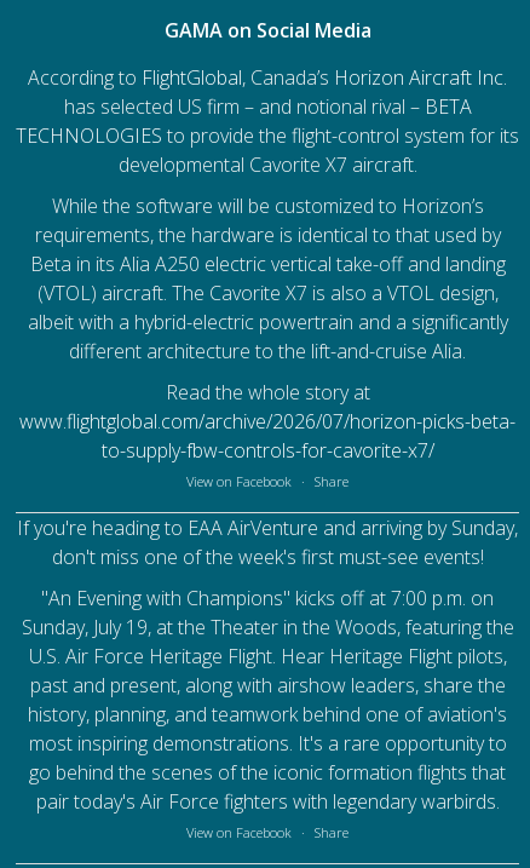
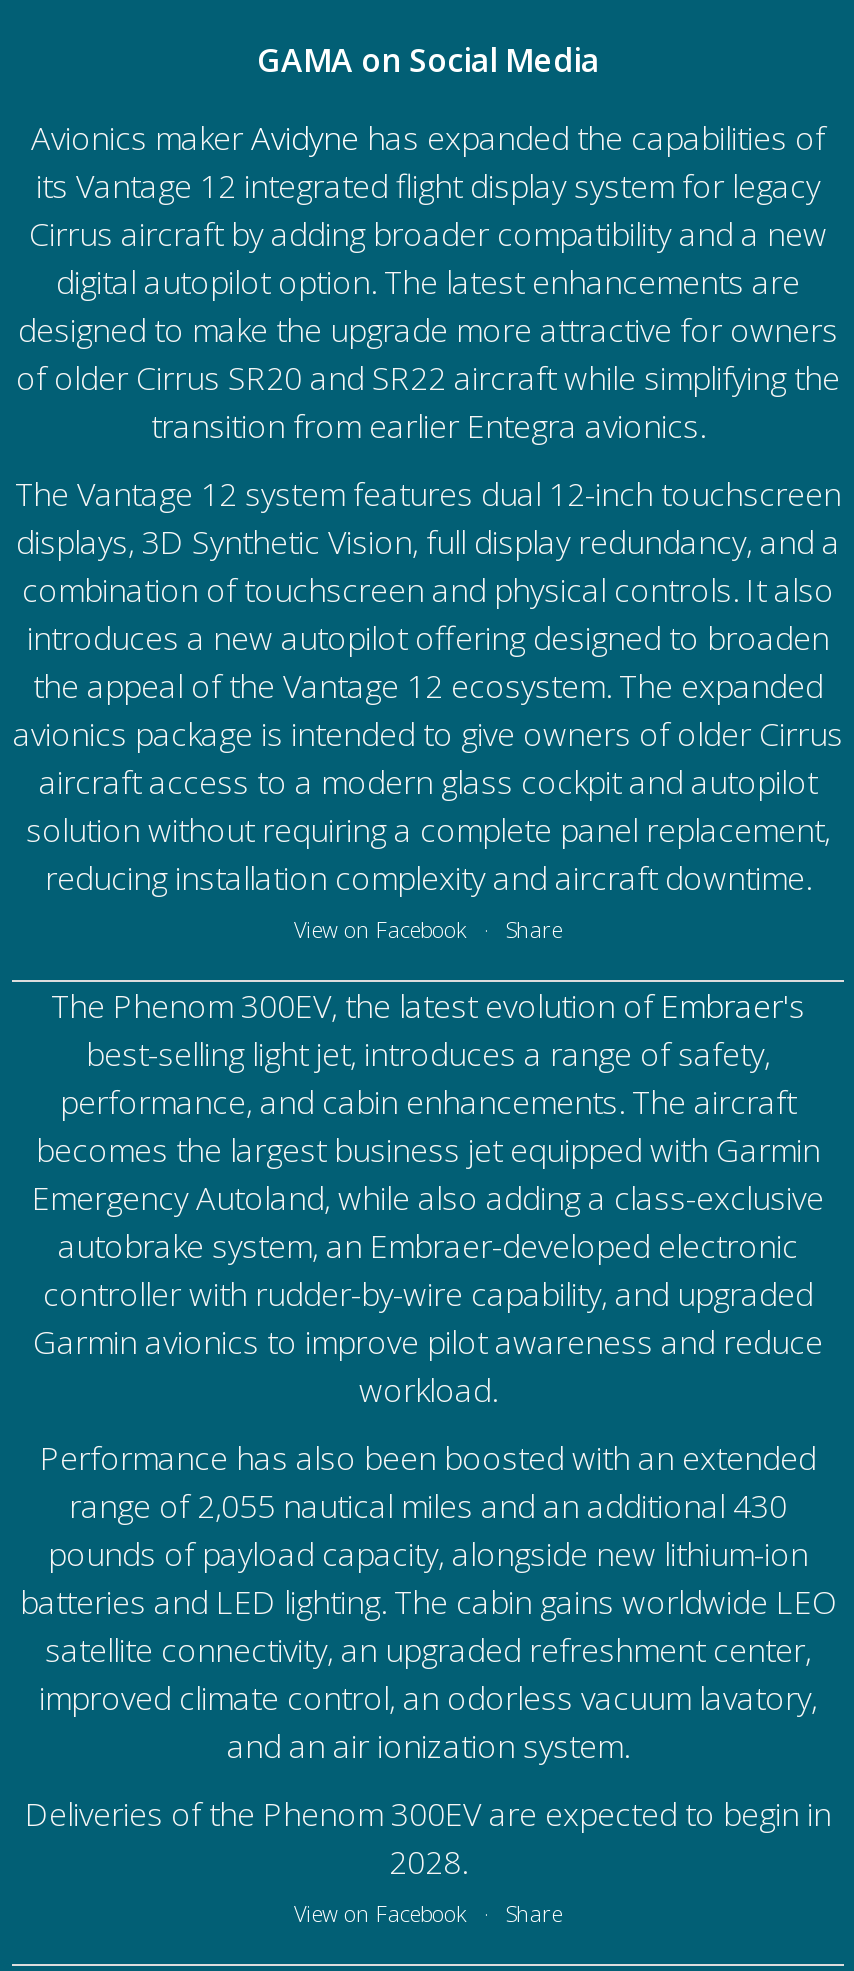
[16,64,519,464] According to FlightGlobal, Canada’s Horizon Aircraft Inc. | has selected US firm – and notional rival – BETA | TECHNOLOGIES to provide the flight-control system for its | developmental Cavorite X7 aircraft. | While the software will be customized to Horizon’s | requirements, the hardware is identical to that used by | Beta in its Alia A250 electric vertical take-off and landing | (VTOL) aircraft. The Cavorite X7 is also a VTOL design, | albeit with a hybrid-electric powertrain and a significantly | different architecture to the lift-and-cruise Alia. | Read the whole story at | www.flightglobal.com/archive/2026/07/horizon-picks-beta- | to-supply-fbw-controls-for-cavorite-x7/ -> [13,116,843,900] Avionics maker Avidyne has expanded the capabilities of | its Vantage 12 integrated flight display system for legacy | Cirrus aircraft by adding broader compatibility and a new | digital autopilot option. The latest enhancements are | designed to make the upgrade more attractive for owners | of older Cirrus SR20 and SR22 aircraft while simplifying the | transition from earlier Entegra avionics. | The Vantage 12 system features dual 12-inch touchscreen | displays, 3D Synthetic Vision, full display redundancy, and a | combination of touchscreen and physical controls. It also | introduces a new autopilot offering designed to broaden | the appeal of the Vantage 12 ecosystem. The expanded | avionics package is intended to give owners of older Cirrus | aircraft access to a modern glass cockpit and autopilot | solution without requiring a complete panel replacement, | reducing installation complexity and aircraft downtime.
[17,515,518,815] If you're heading to EAA AirVenture and arriving by Sunday, | don't miss one of the week's first must-see events! | "An Evening with Champions" kicks off at 7:00 p.m. on | Sunday, July 19, at the Theater in the Woods, featuring the | U.S. Air Force Heritage Flight. Hear Heritage Flight pilots, | past and present, along with airshow leaders, share the | history, planning, and teamwork behind one of aviation's | most inspiring demonstrations. It's a rare opportunity to | go behind the scenes of the iconic formation flights that | pair today's Air Force fighters with legendary warbirds. -> [20,984,836,1884] The Phenom 300EV, the latest evolution of Embraer's | best-selling light jet, introduces a range of safety, | performance, and cabin enhancements. The aircraft | becomes the largest business jet equipped with Garmin | Emergency Autoland, while also adding a class-exclusive | autobrake system, an Embraer-developed electronic | controller with rudder-by-wire capability, and upgraded | Garmin avionics to improve pilot awareness and reduce | workload. | Performance has also been boosted with an extended | range of 2,055 nautical miles and an additional 430 | pounds of payload capacity, alongside new lithium-ion | batteries and LED lighting. The cabin gains worldwide LEO | satellite connectivity, an upgraded refreshment center, | improved climate control, an odorless vacuum lavatory, | and an air ionization system. | Deliveries of the Phenom 300EV are expected to begin in | 2028.

